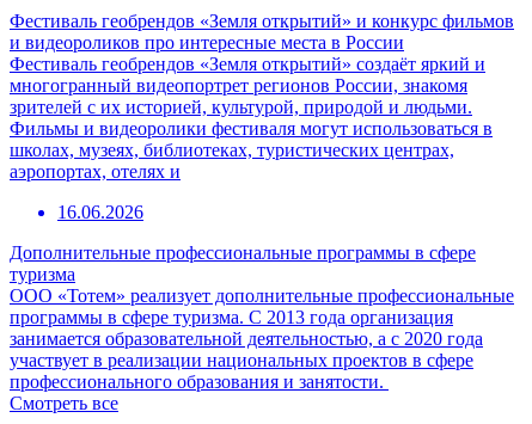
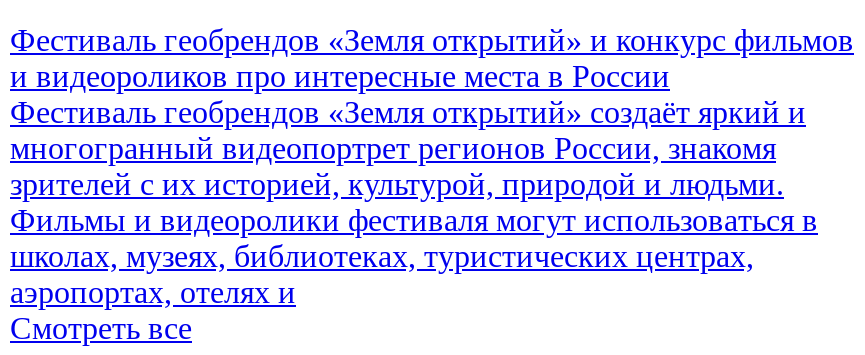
[10,202,514,392] 16.06.2026 | Дополнительные профессиональные программы в сфере | туризма | ООО «Тотем» реализует дополнительные профессиональные | программы в сфере туризма. С 2013 года организация | занимается образовательной деятельностью, а с 2020 года | участвует в реализации национальных проектов в сфере | профессионального образования и занятости. -> none

